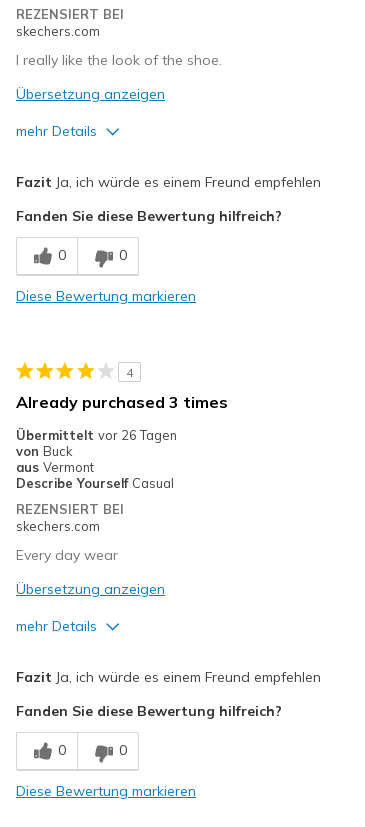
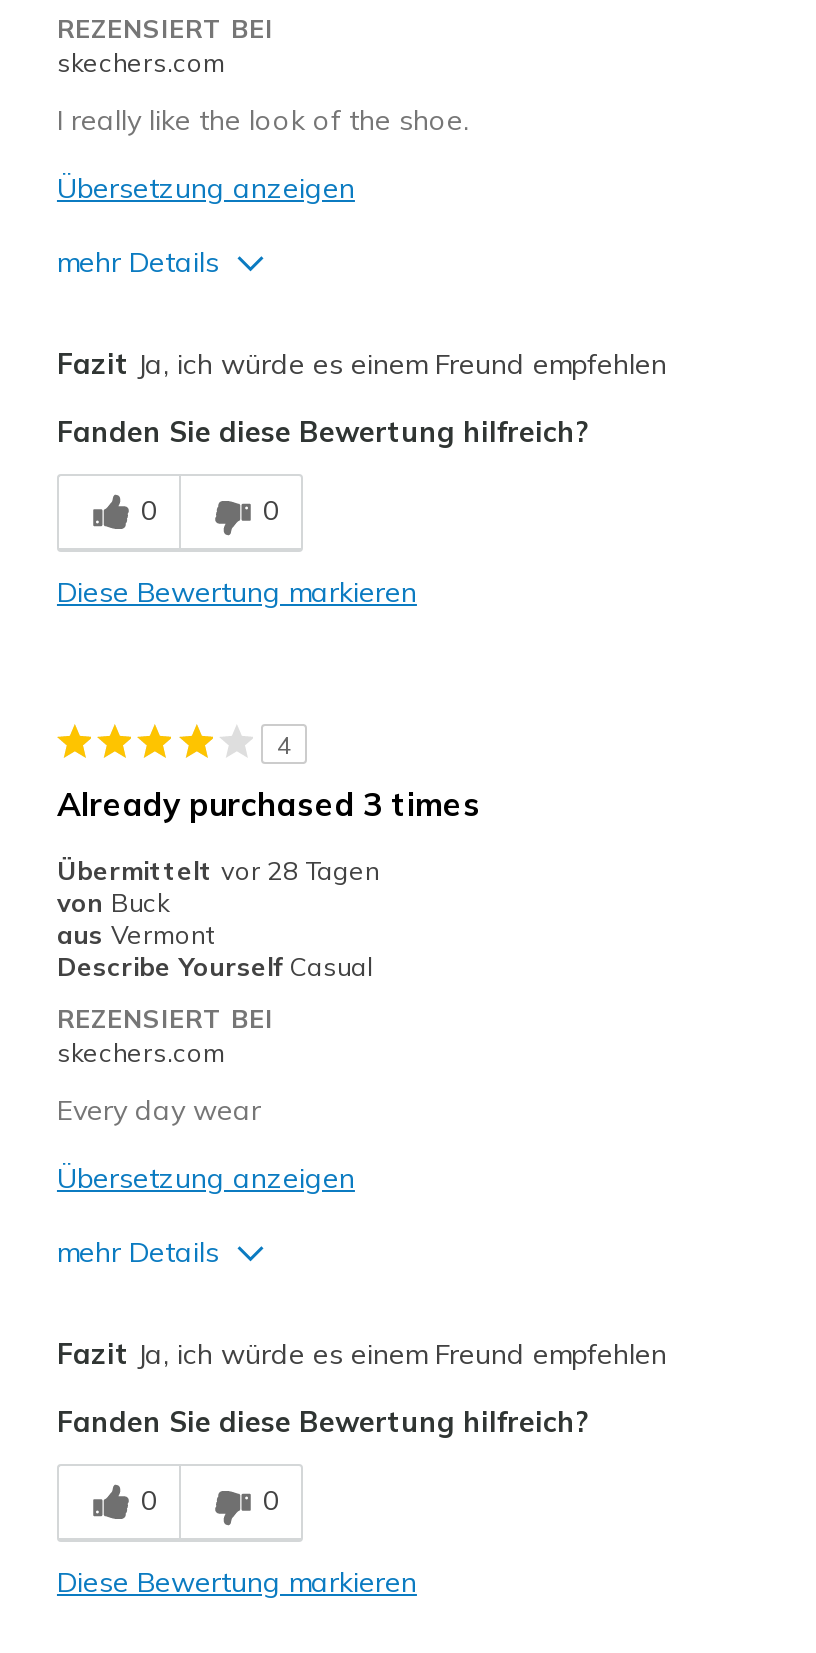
[16,427,177,443] Übermittelt vor 26 Tagen -> [57,854,379,886] Übermittelt vor 28 Tagen

